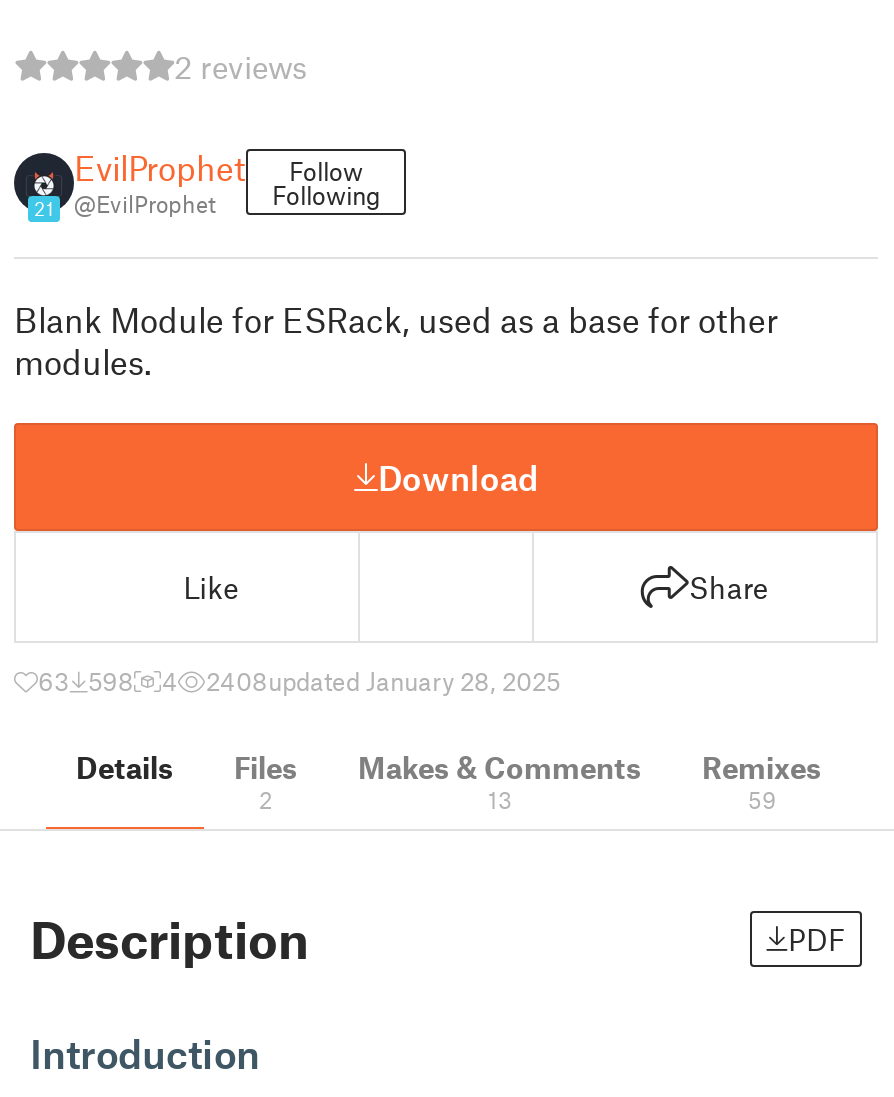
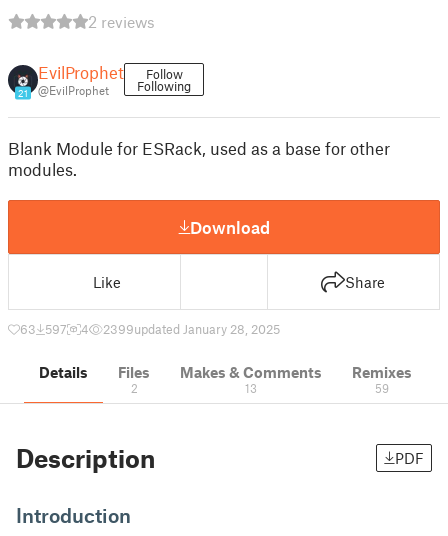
[38,665,134,697] 63 598 -> [20,321,67,337] 63 597
[206,665,560,697] 2408updated January 28, 2025 -> [103,321,280,337] 2399updated January 28, 2025

